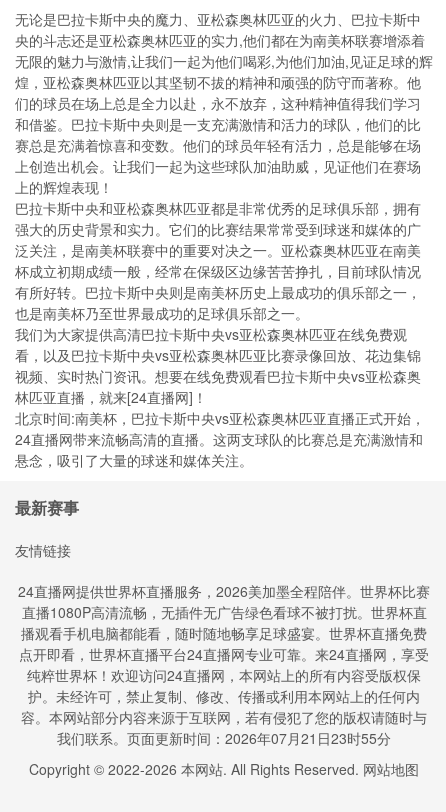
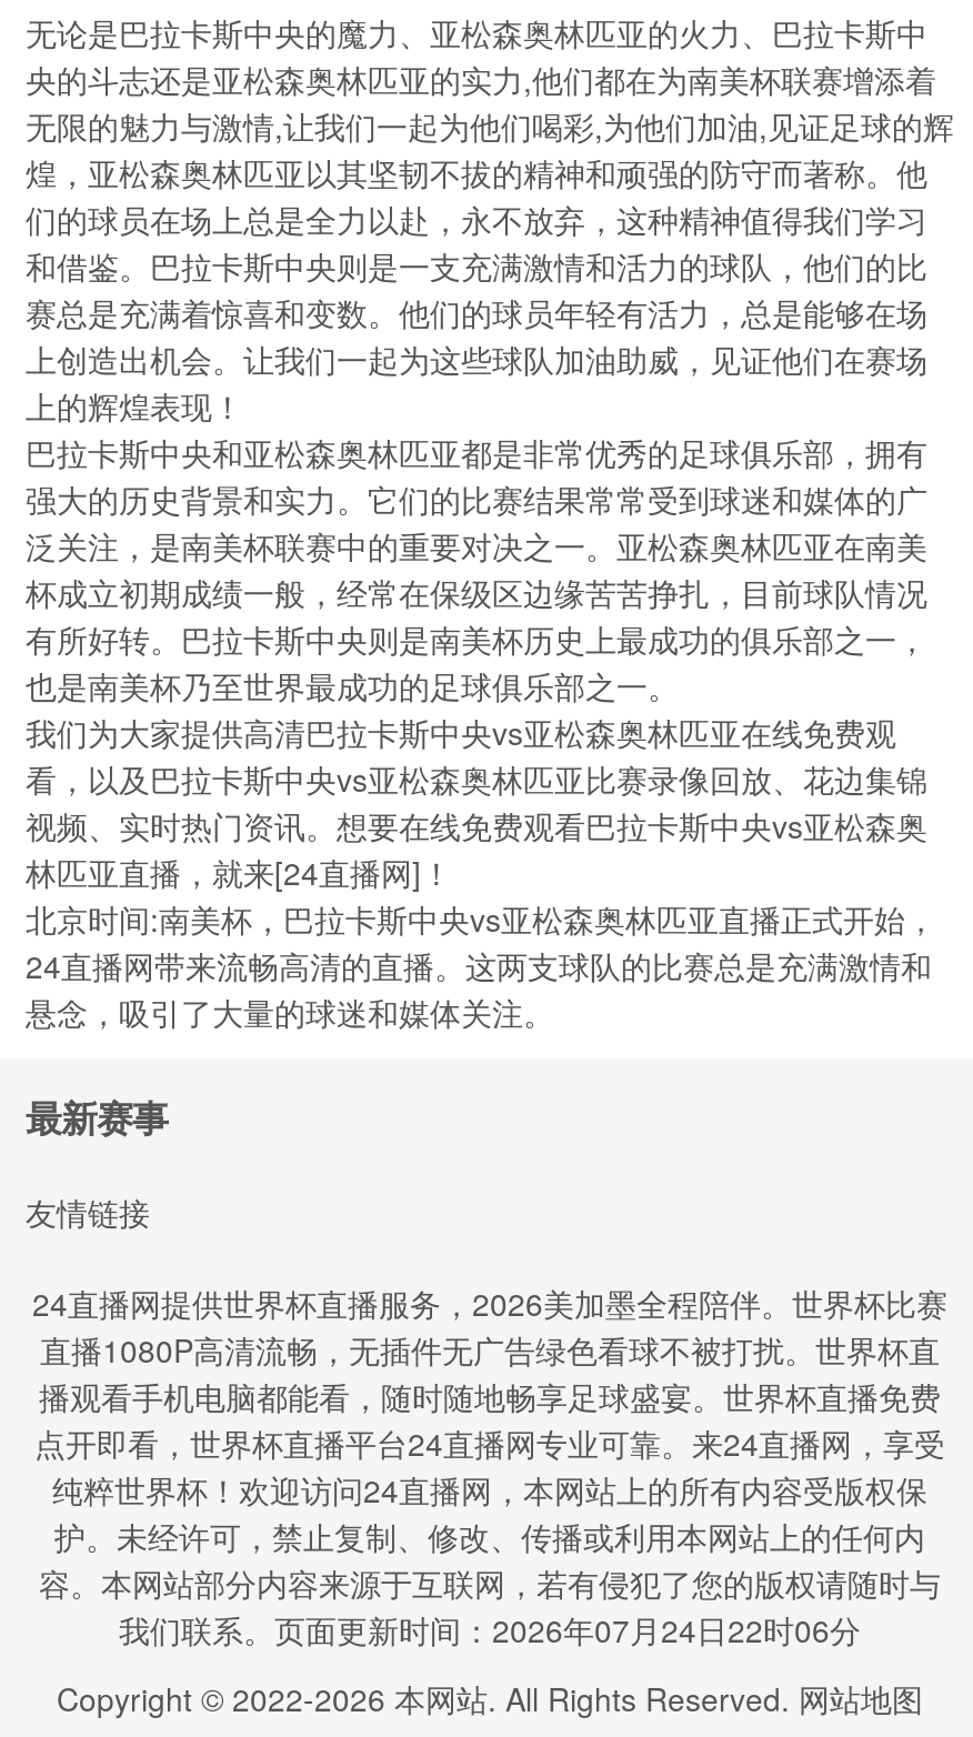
[57,728,391,748] 我们联系。页面更新时间：2026年07月21日23时55分 -> [119,1607,861,1651] 我们联系。页面更新时间：2026年07月24日22时06分

